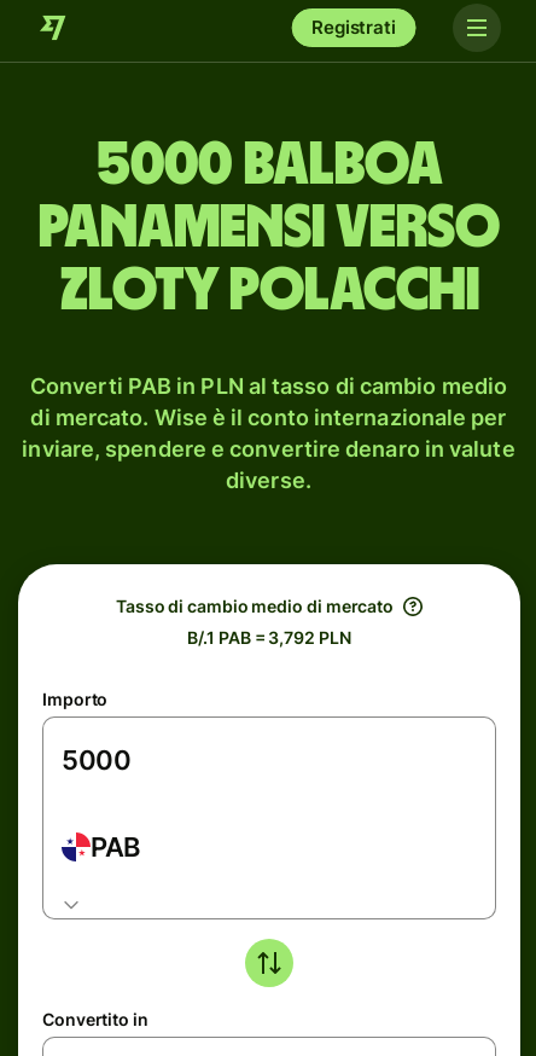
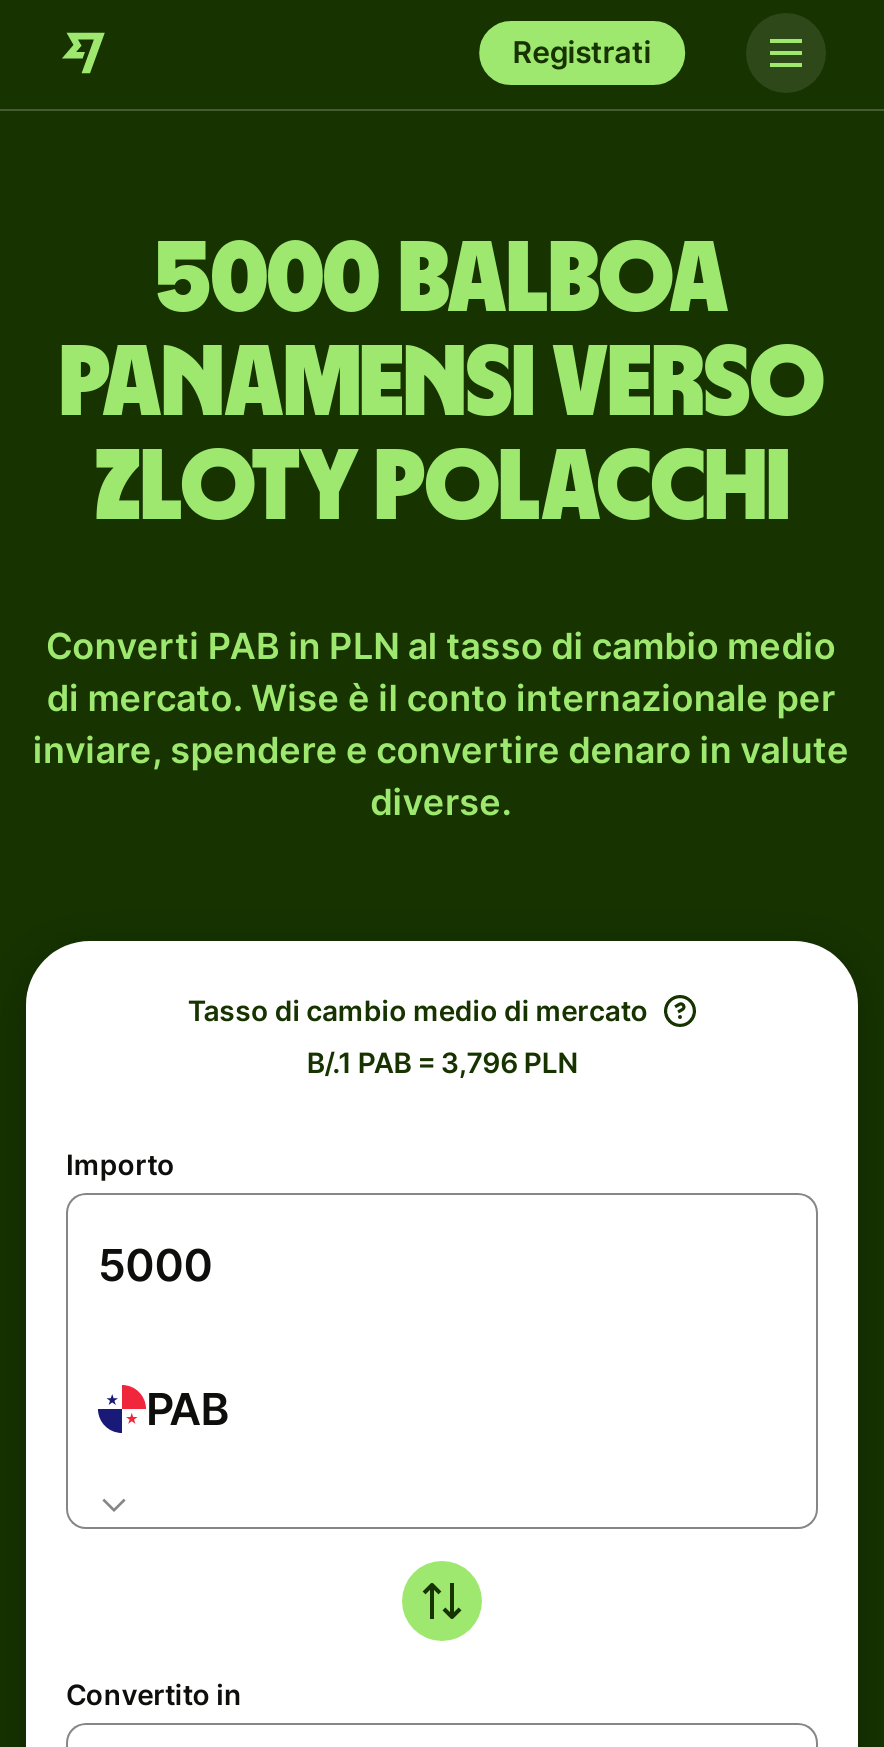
[187,627,351,648] B/.1 PAB = 3,792 PLN -> [307,1045,577,1079] B/.1 PAB = 3,796 PLN

